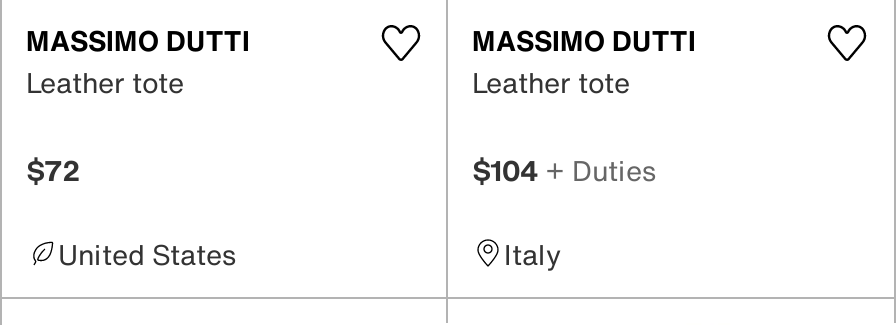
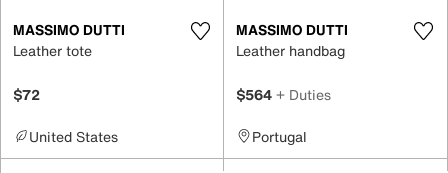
[472,62,630,104] Leather tote -> [236,40,345,61] Leather handbag
[472,148,656,190] $104 + Duties -> [236,84,331,105] $564 + Duties
[504,232,562,274] Italy -> [252,126,307,147] Portugal

